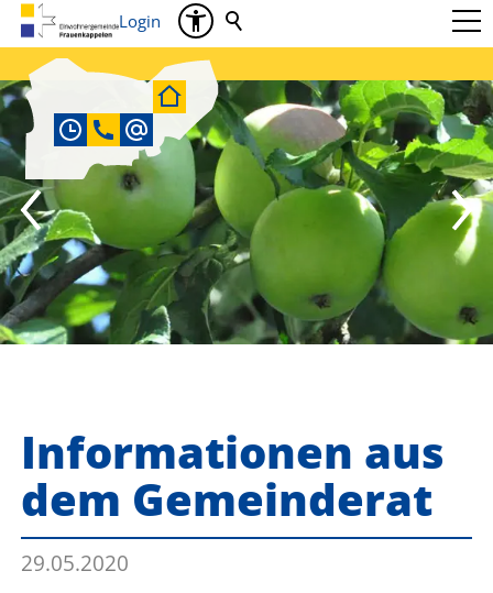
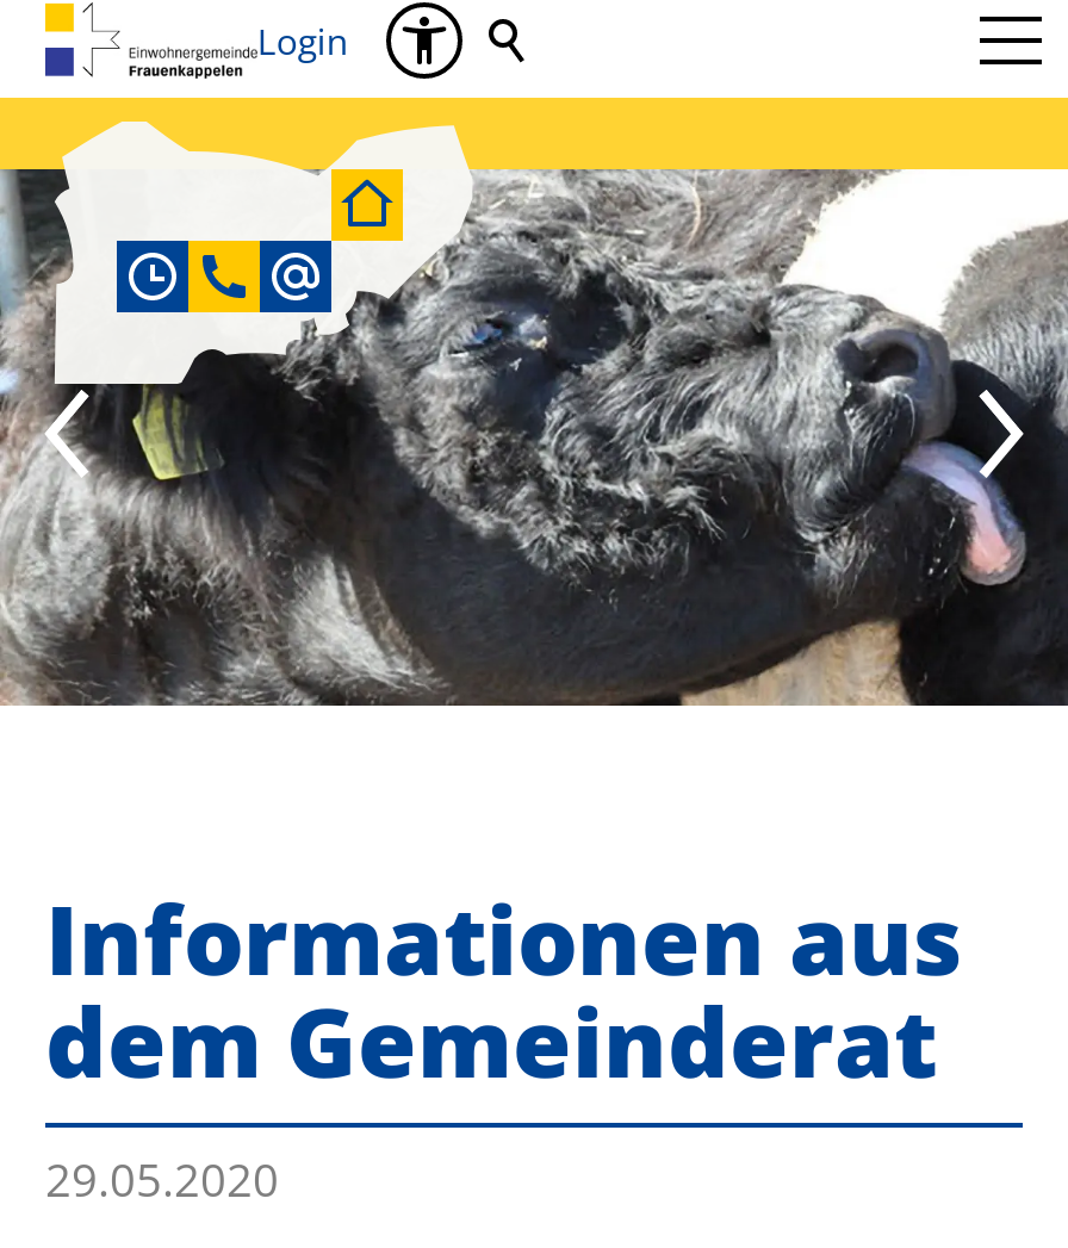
[3,79,490,345] [image] -> [7,167,1061,708] [image]

